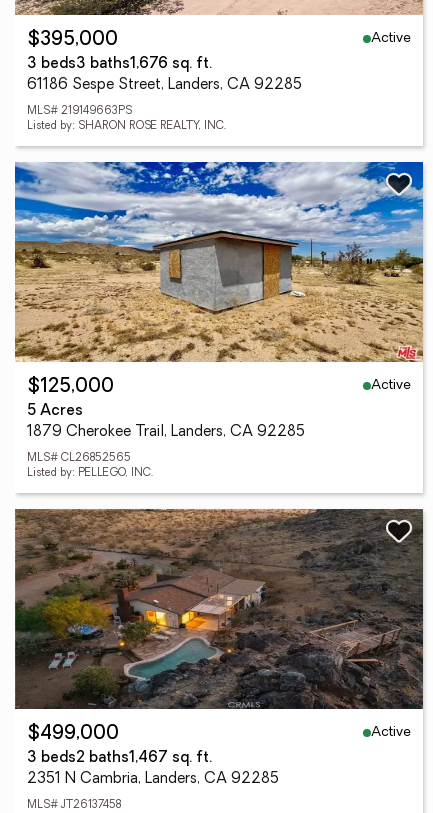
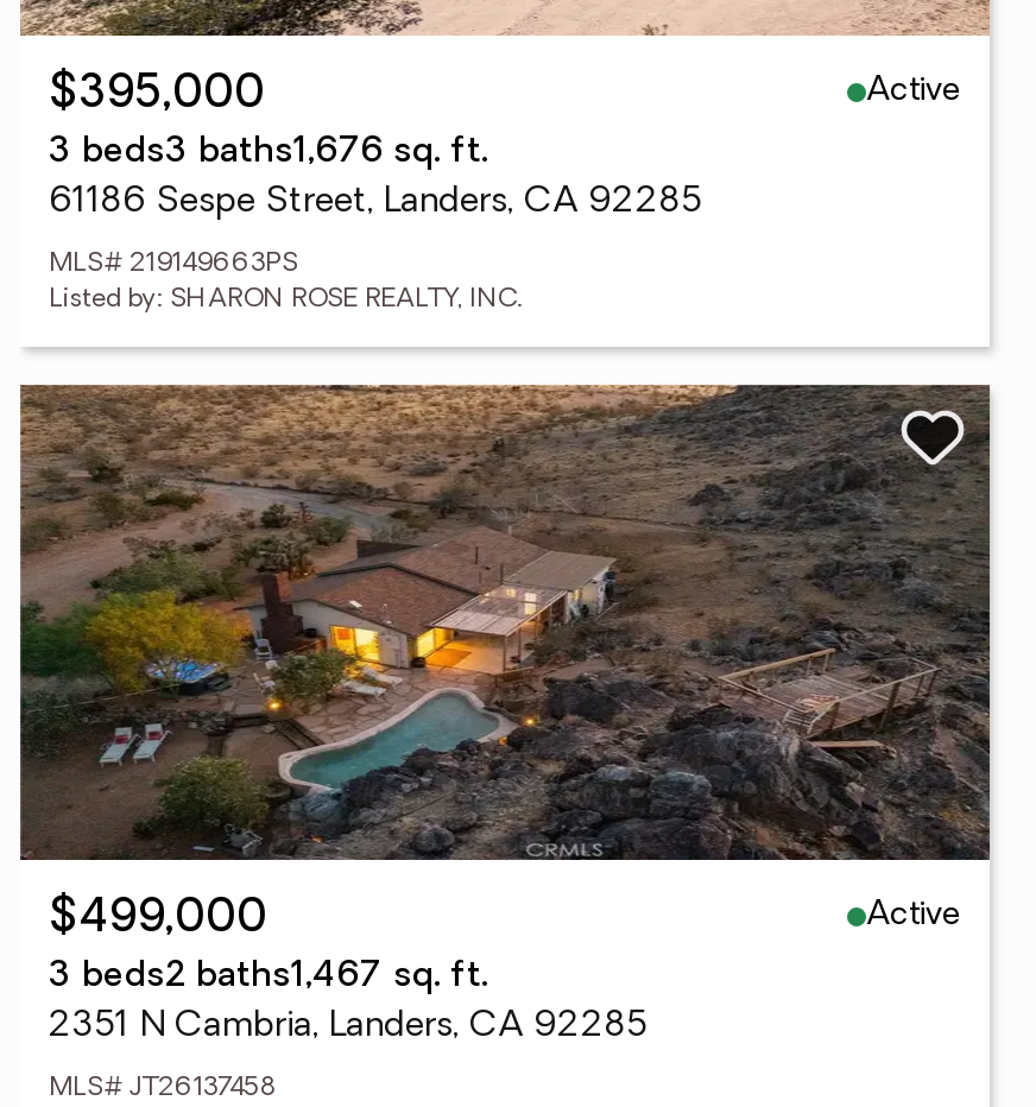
[14,161,424,479] [image] | $125,000 | Active | 5 Acres | 1879 Cherokee Trail, Landers, CA 92285 | MLS# CL26852565 | Listed by: PELLEGO, INC. -> none

